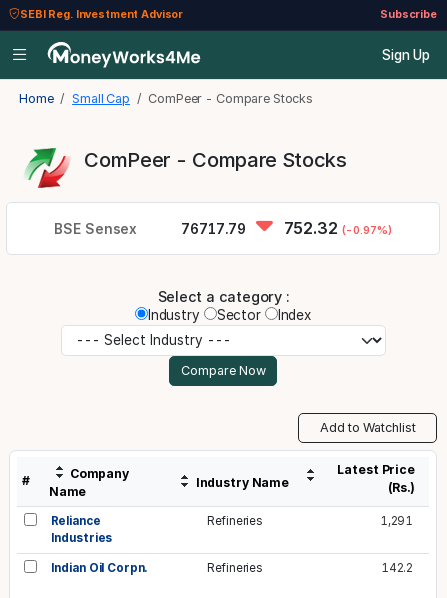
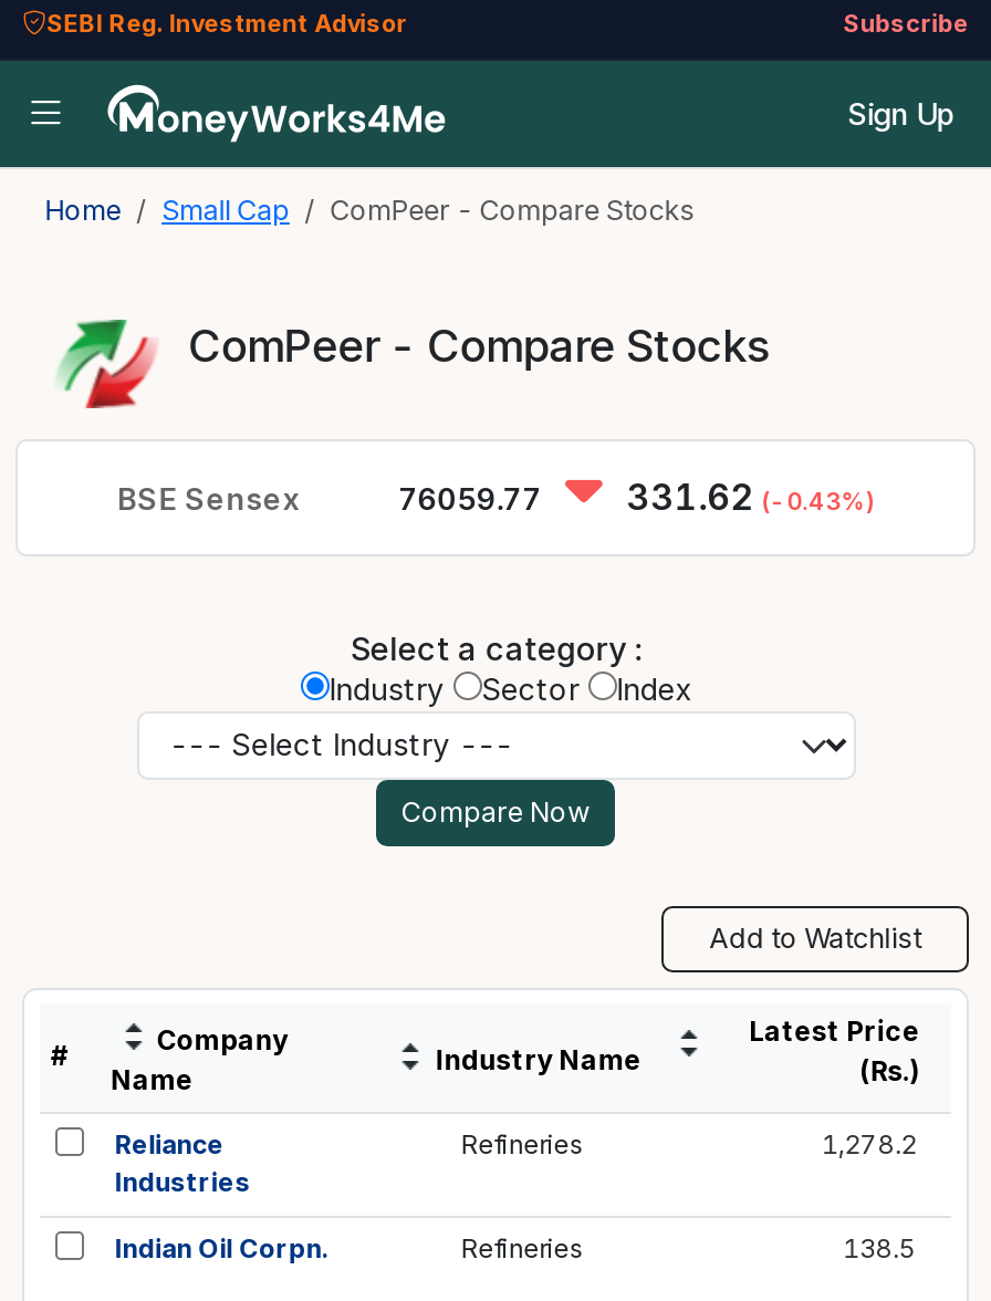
[181,221,249,237] 76717.79 -> [398,482,550,517] 76059.77
[283,218,391,238] 752.32 (-0.97%) -> [626,475,874,519] 331.62 (-0.43%)
[380,514,413,528] 1,291 -> [821,1130,916,1161] 1,278.2
[381,561,413,575] 142.2 -> [842,1234,916,1265] 138.5

